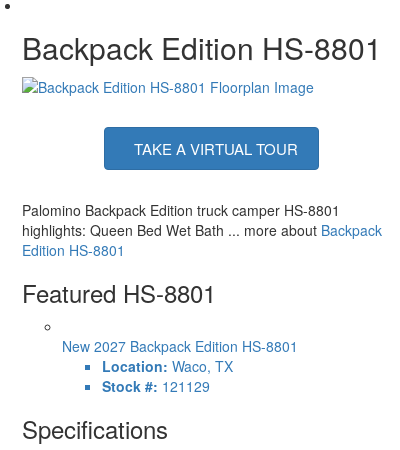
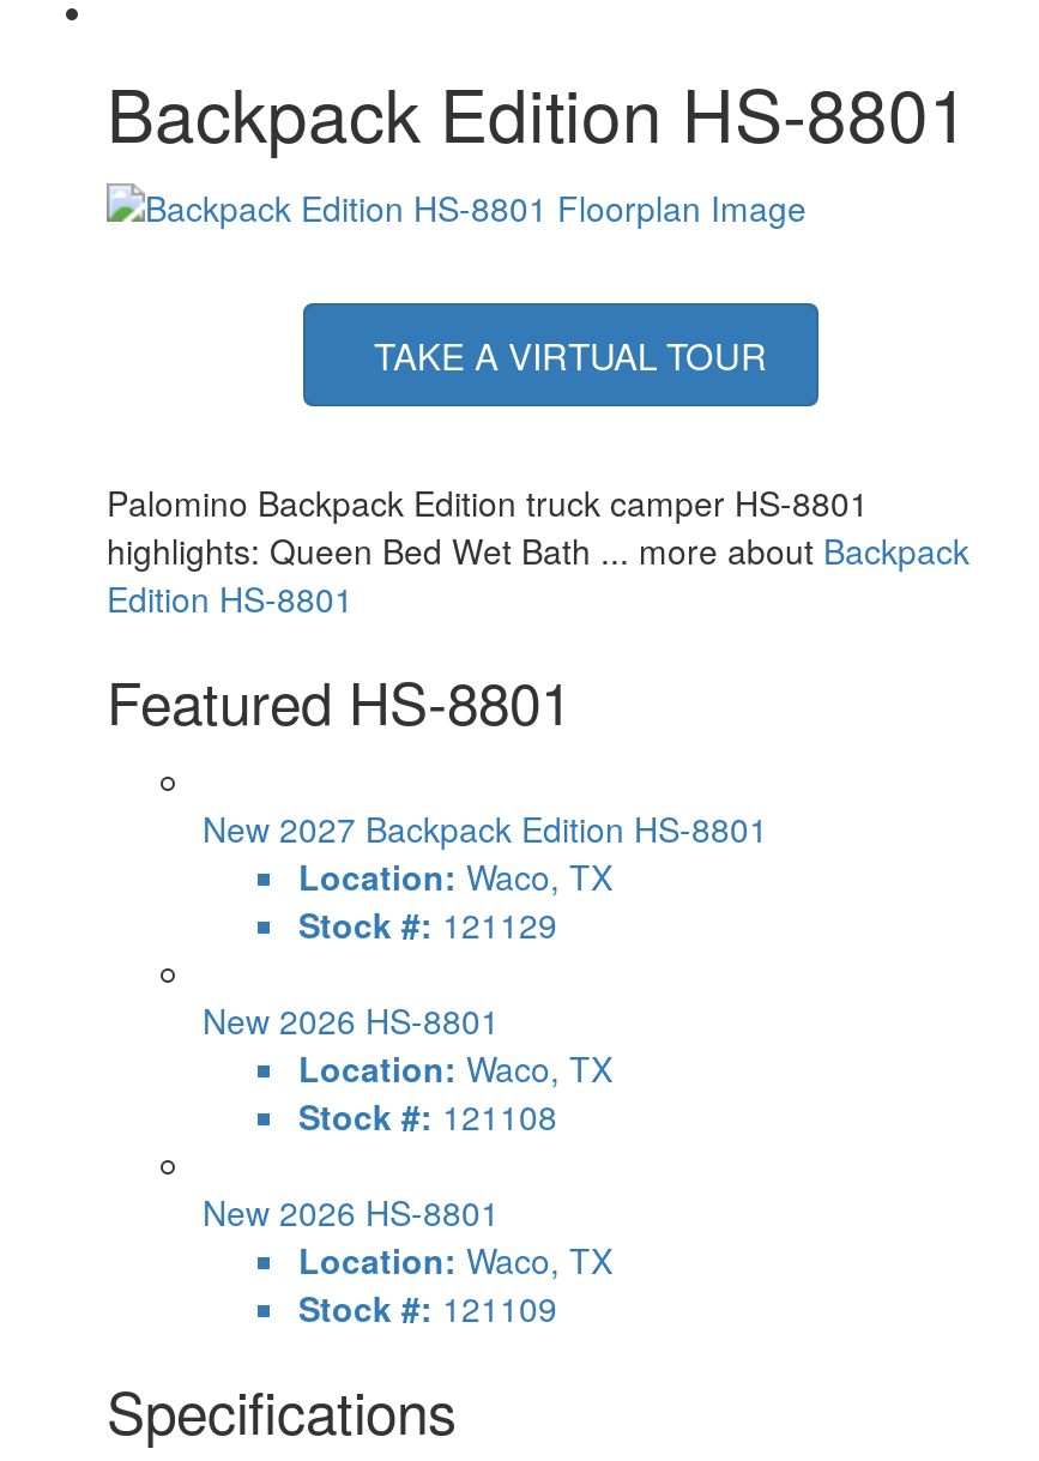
none -> [203,995,612,1331] New 2026 HS-8801 | Location: Waco, TX | Stock #: 121108 | New 2026 HS-8801 | Location: Waco, TX | Stock #: 121109

